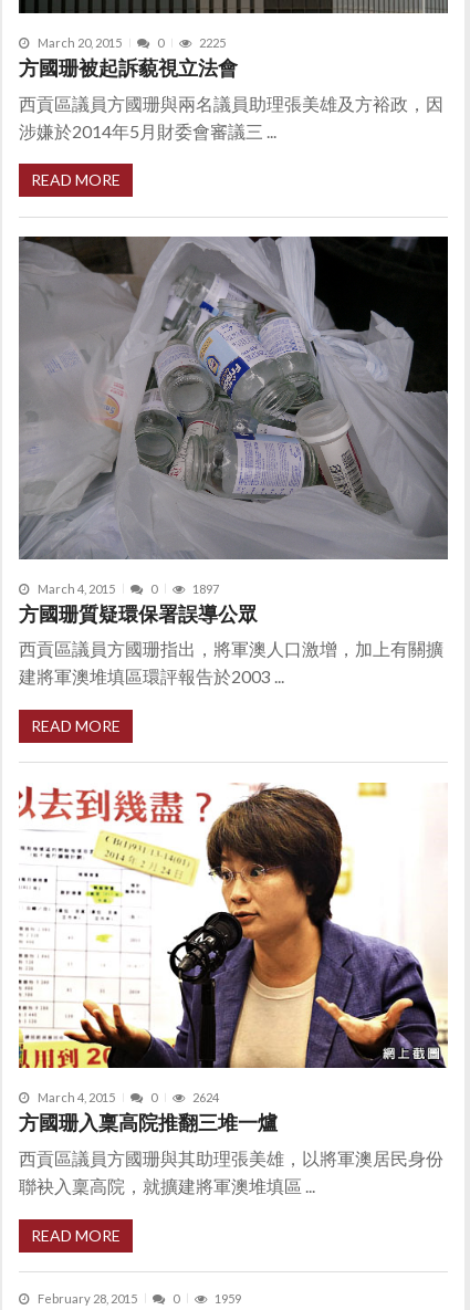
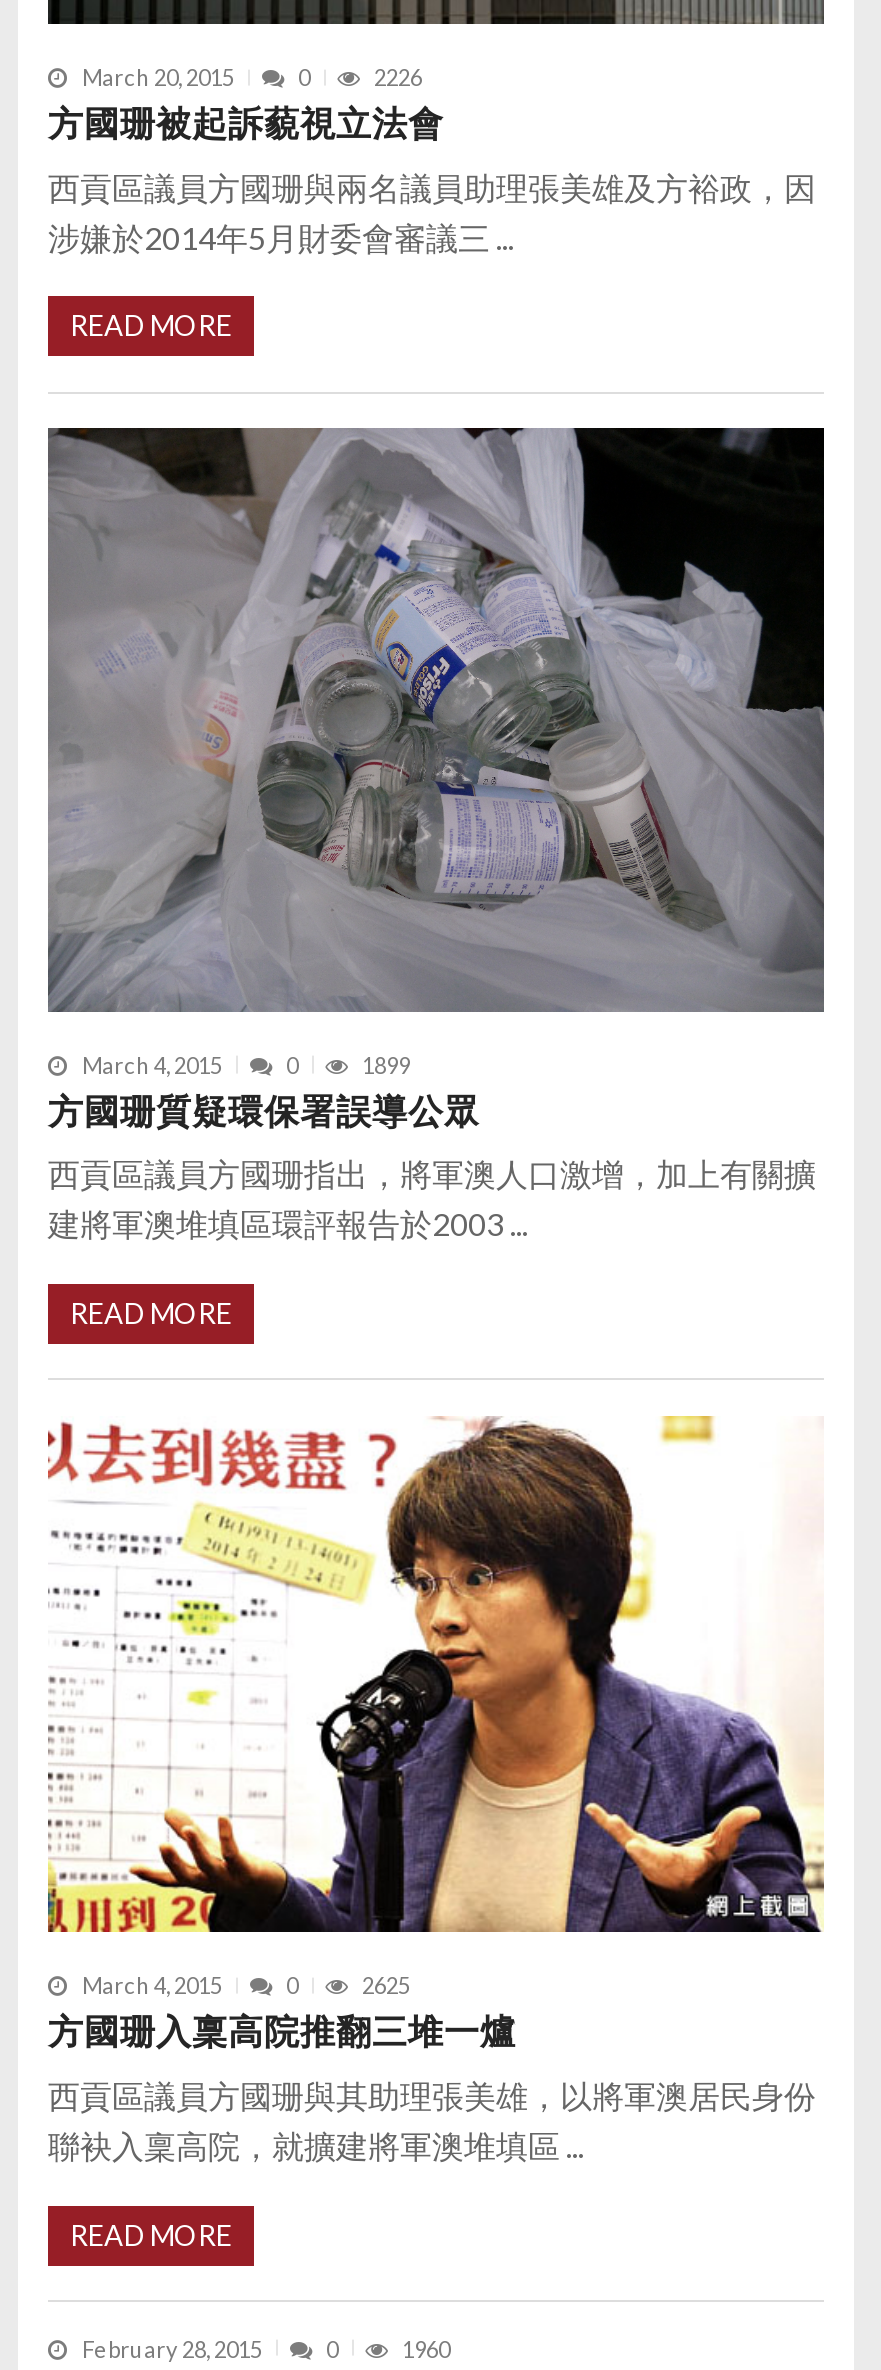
[199,36,226,50] 2225 -> [374,65,422,91] 2226
[192,581,219,596] 1897 -> [362,1051,410,1077] 1899
[192,1090,219,1105] 2624 -> [362,1973,410,1999] 2625
[215,1291,241,1305] 1959 -> [402,2335,450,2361] 1960

